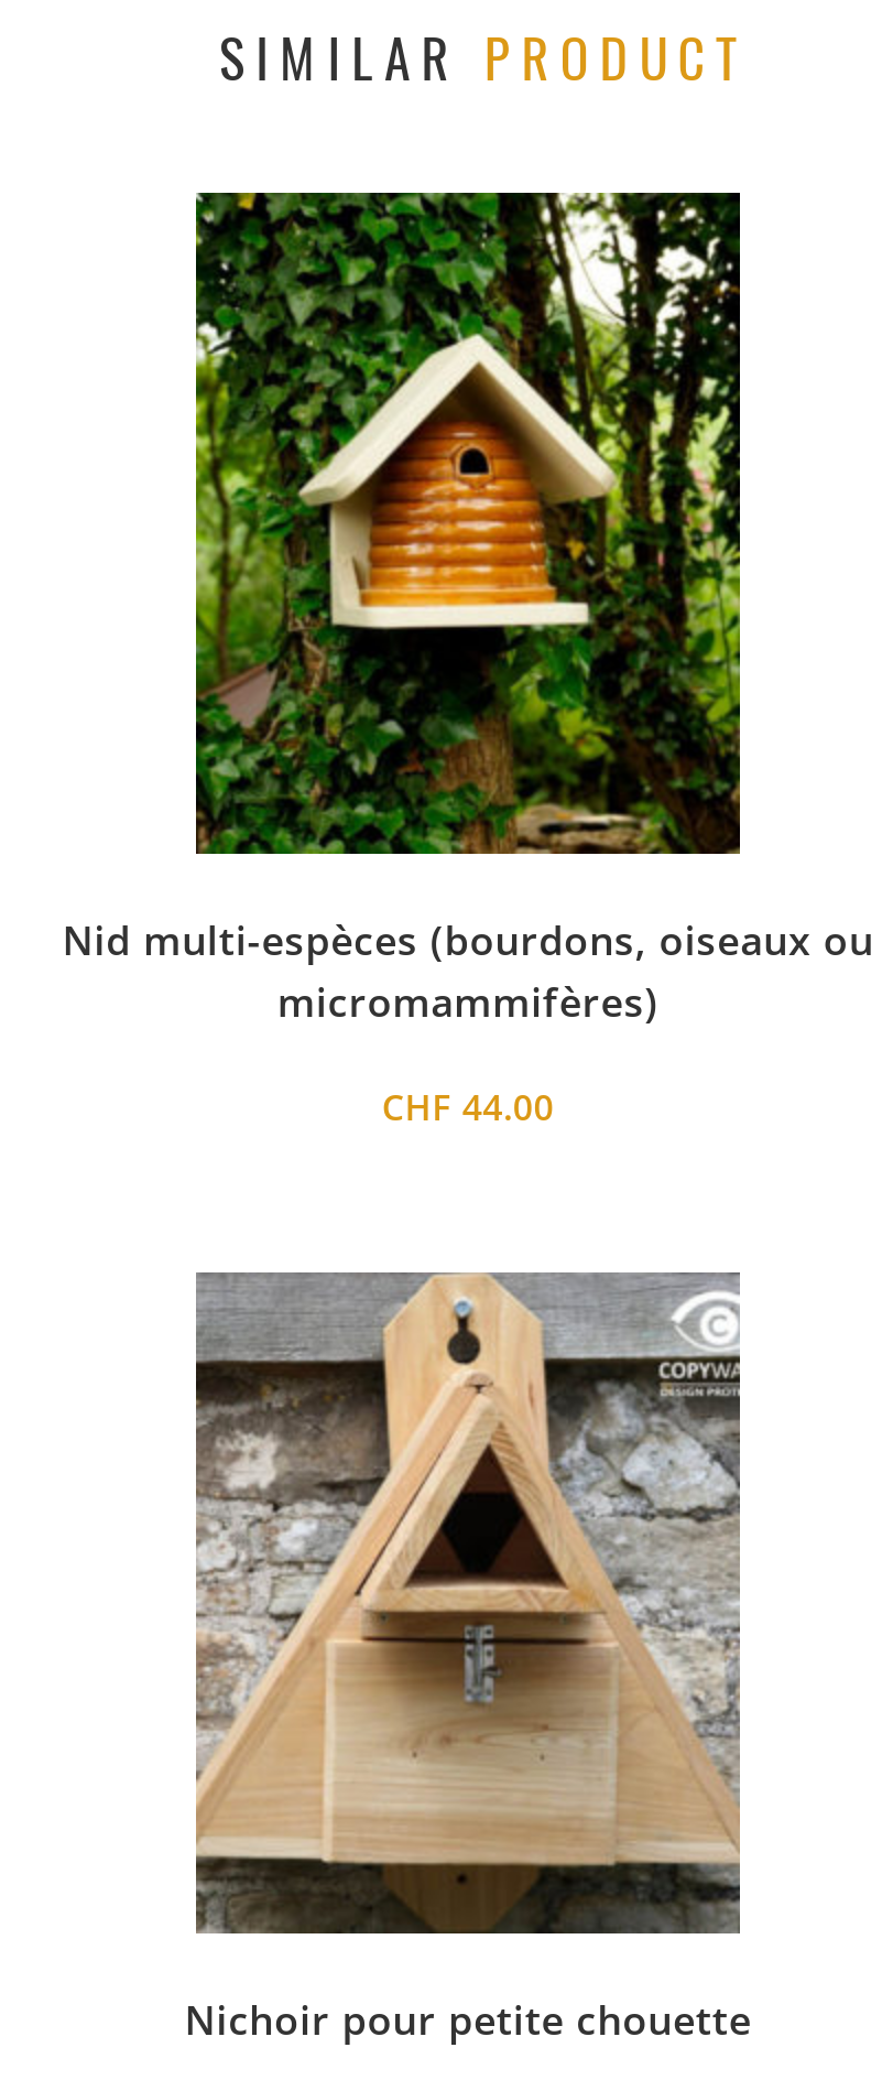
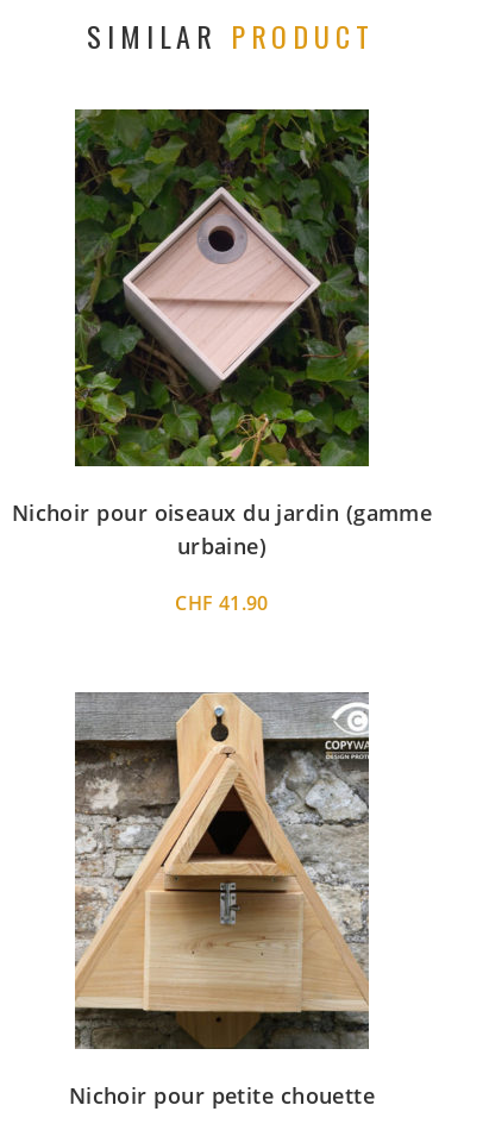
[62,191,874,1029] [image] | Nid multi-espèces (bourdons, oiseaux ou | micromammifères) -> [12,108,432,561] [image] | Nichoir pour oiseaux du jardin (gamme | urbaine)
[382,1084,554,1133] CHF 44.00 -> [175,591,268,617] CHF 41.90

